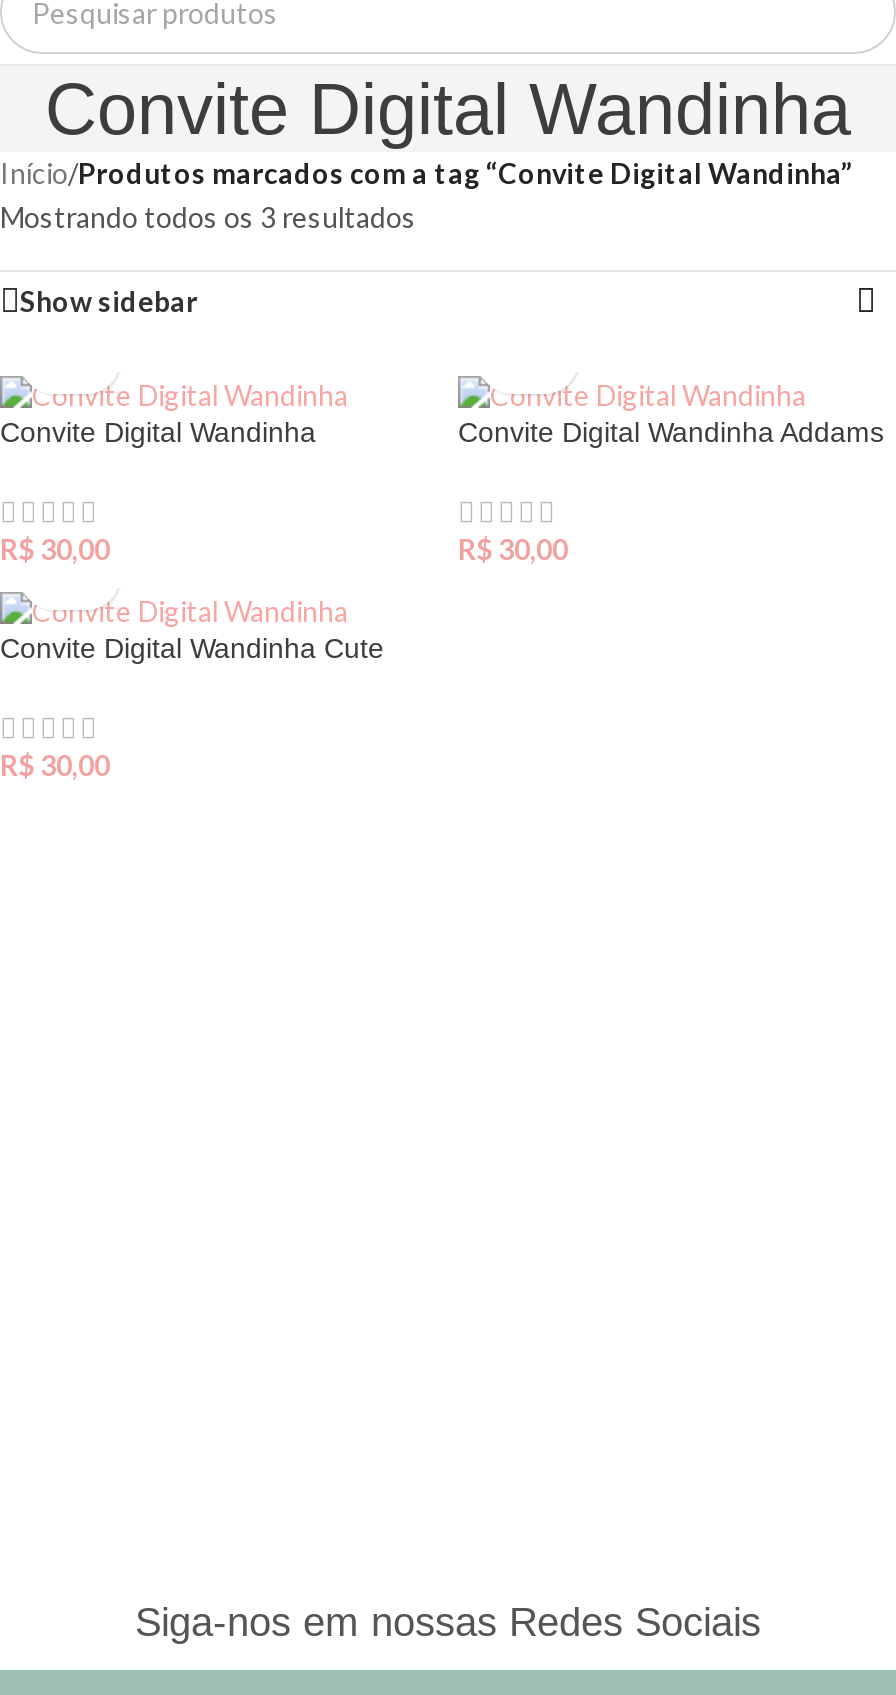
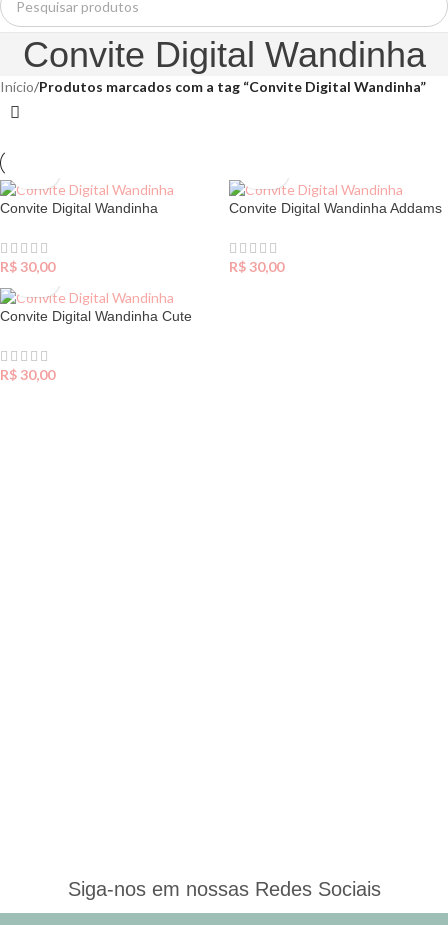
[0,200,416,318] Mostrando todos os 3 resultados | Show sidebar -> none

